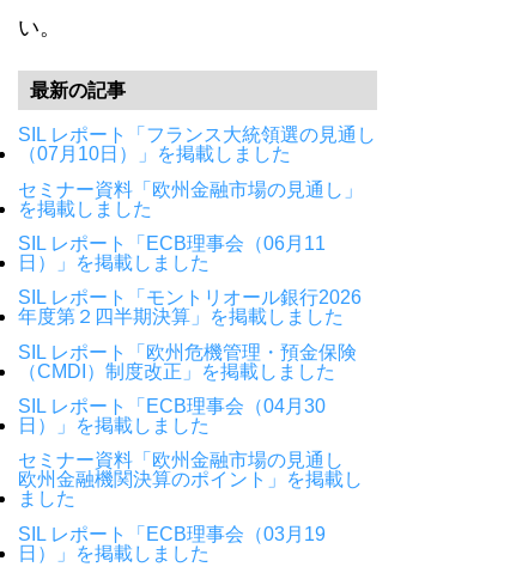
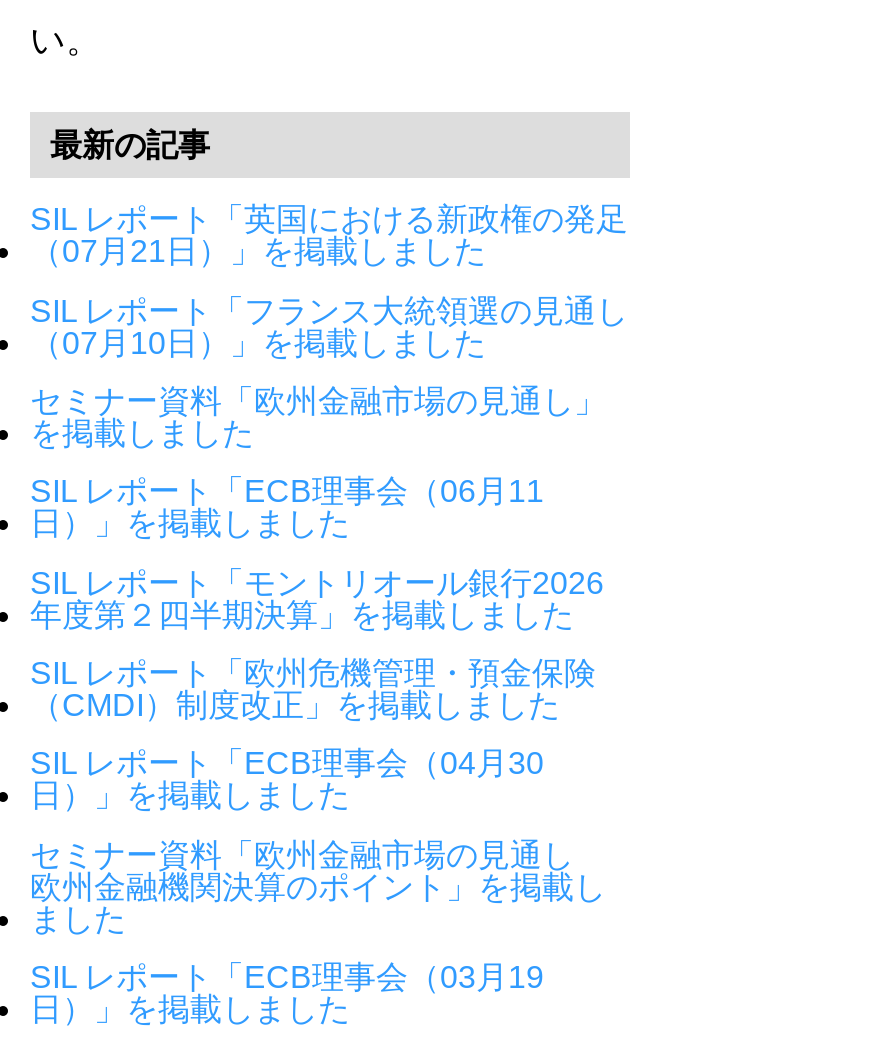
none -> [30,203,628,269] SIL レポート「英国における新政権の発足 | （07月21日）」を掲載しました

